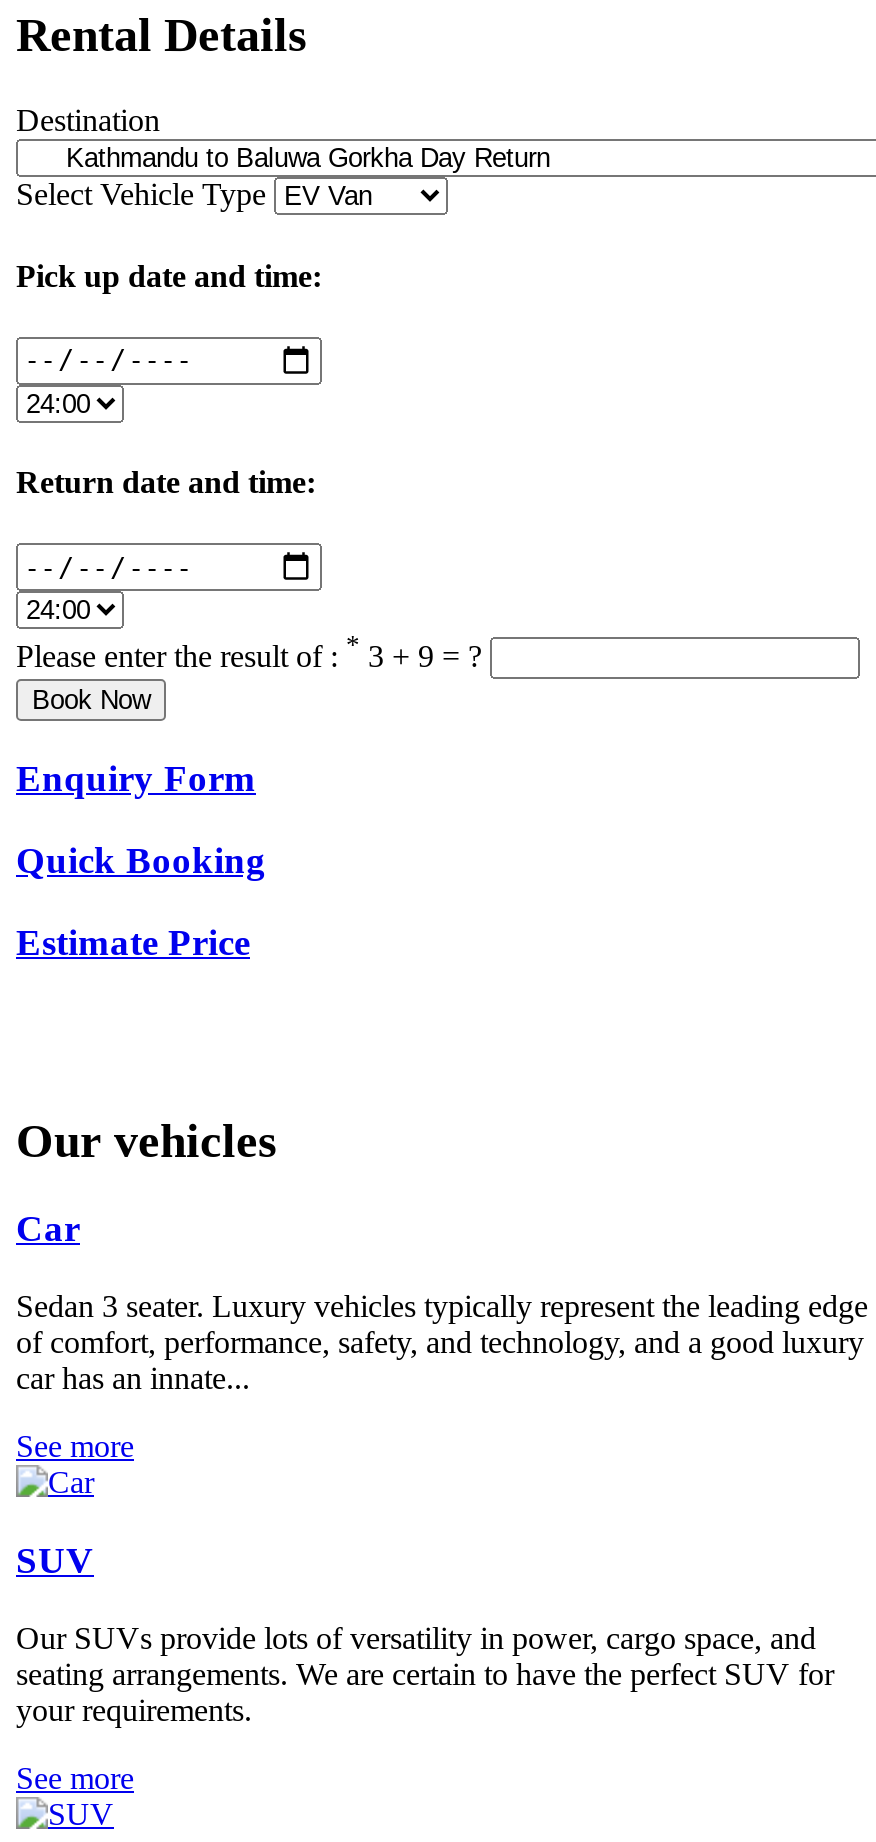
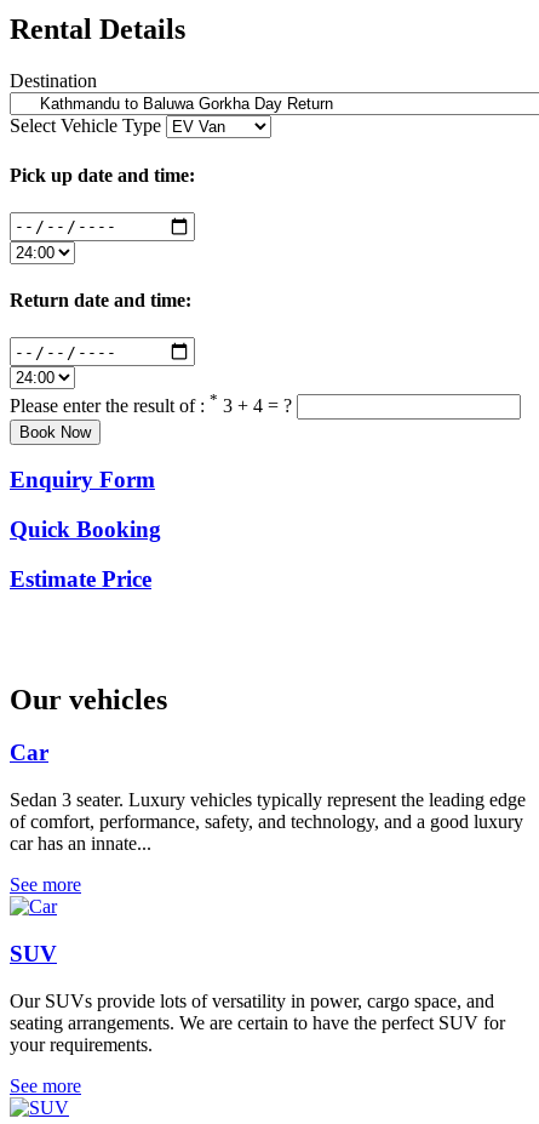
[16,630,490,673] Please enter the result of : * 3 + 9 = ? -> [10,390,297,416] Please enter the result of : * 3 + 4 = ?

